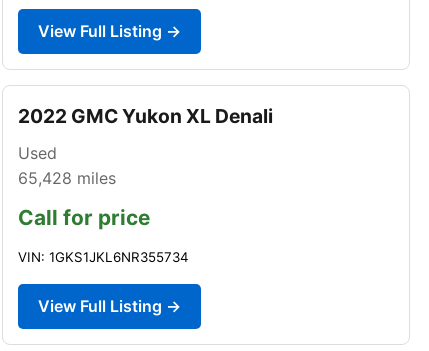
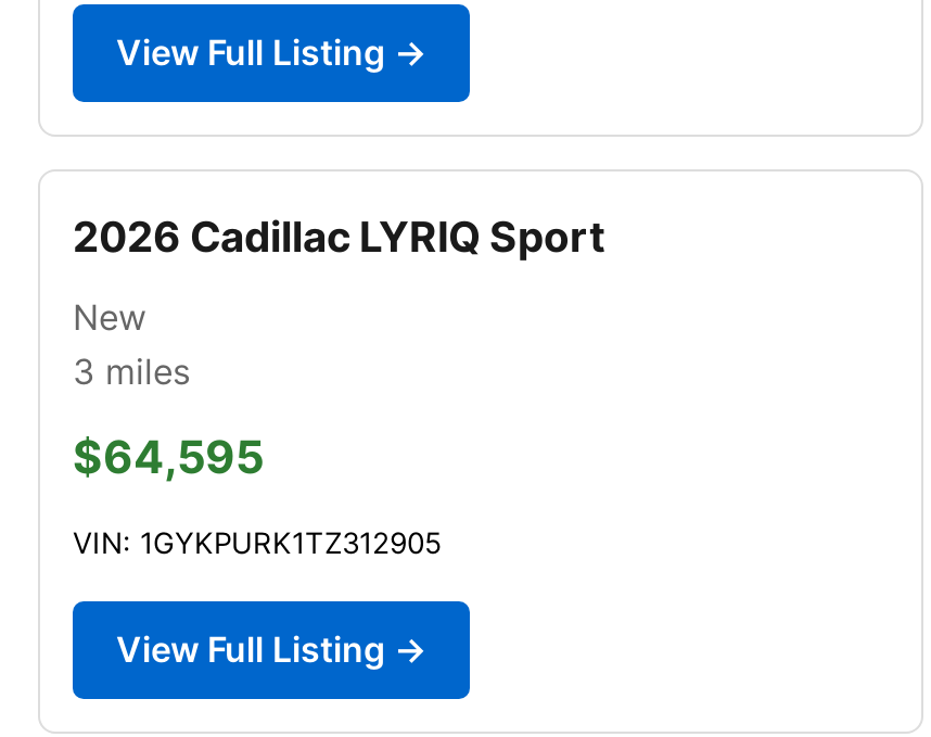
[18,104,273,128] 2022 GMC Yukon XL Denali -> [73,210,604,262] 2026 Cadillac LYRIQ Sport
[18,143,116,188] Used | 65,428 miles -> [73,295,190,393] New | 3 miles
[18,205,150,230] Call for price -> [73,430,264,484] $64,595
[18,249,189,265] VIN: 1GKS1JKL6NR355734 -> [73,525,442,560] VIN: 1GYKPURK1TZ312905

